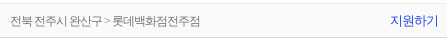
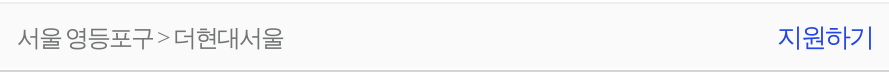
[10,14,200,28] 전북 전주시 완산구 > 롯데백화점전주점 -> [17,24,283,52] 서울 영등포구 > 더현대서울

